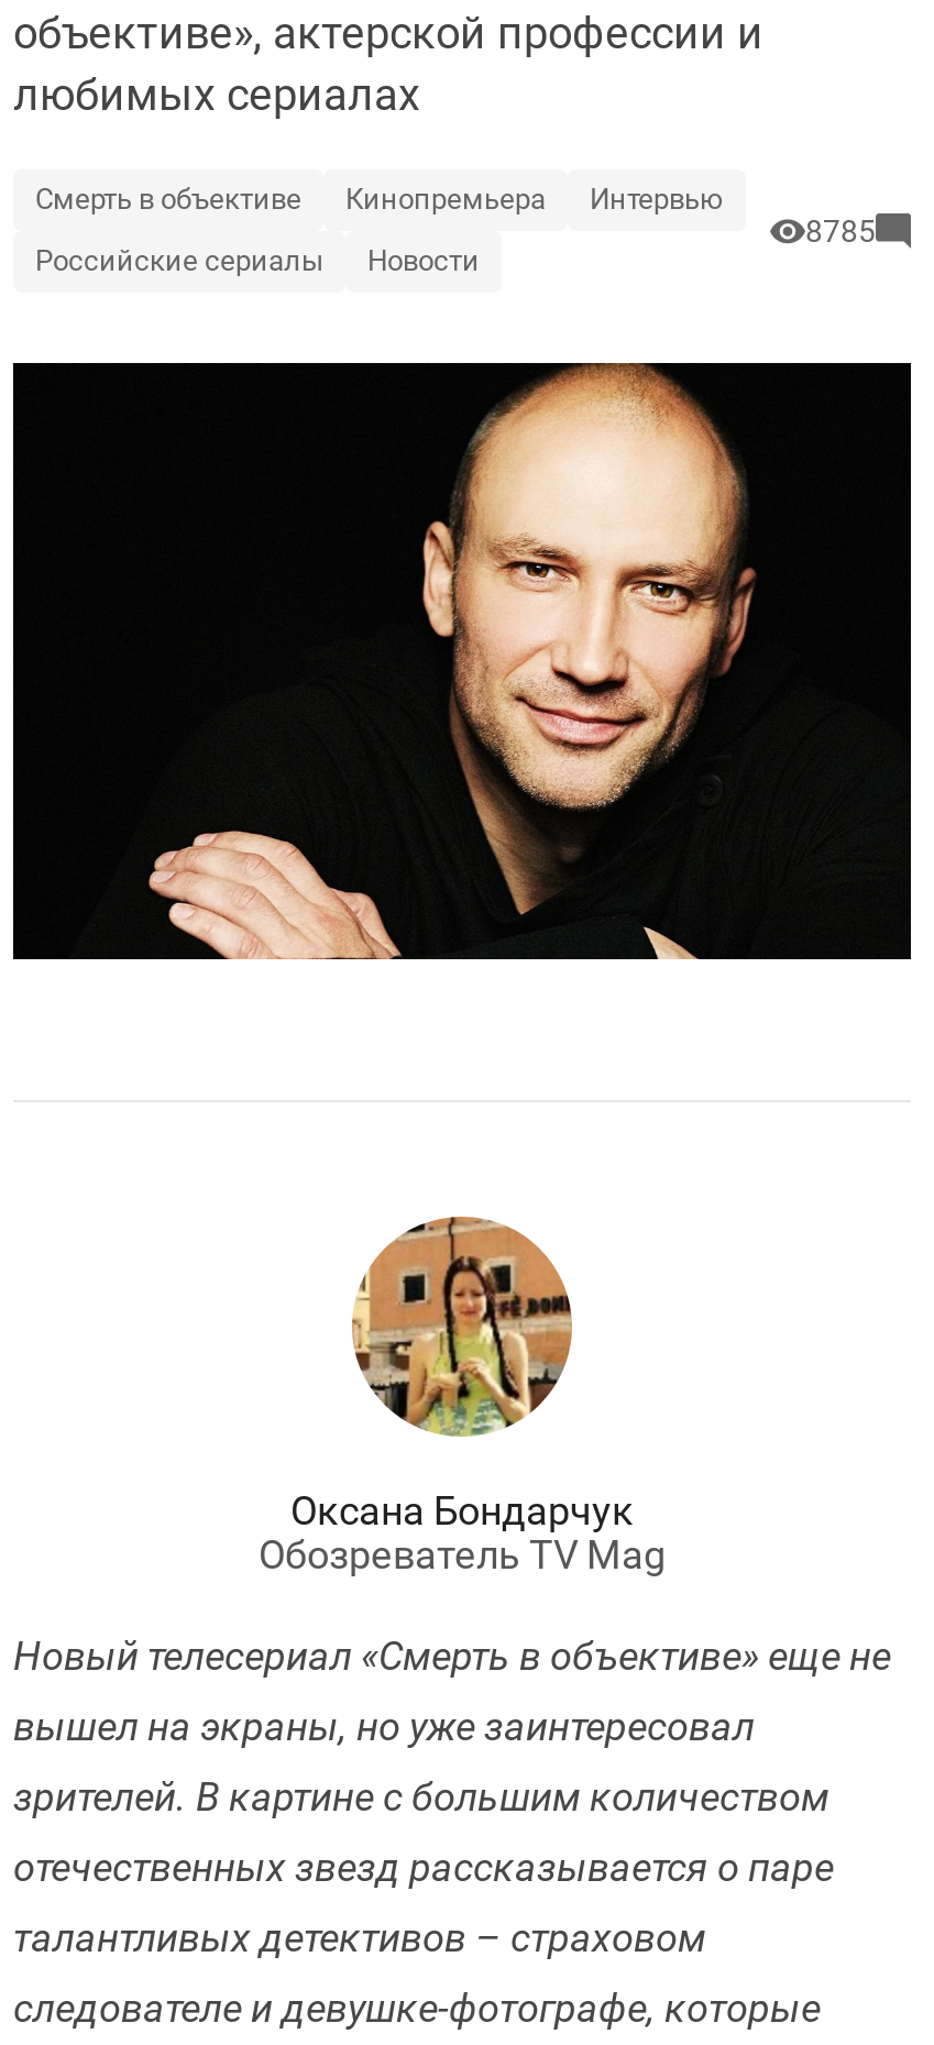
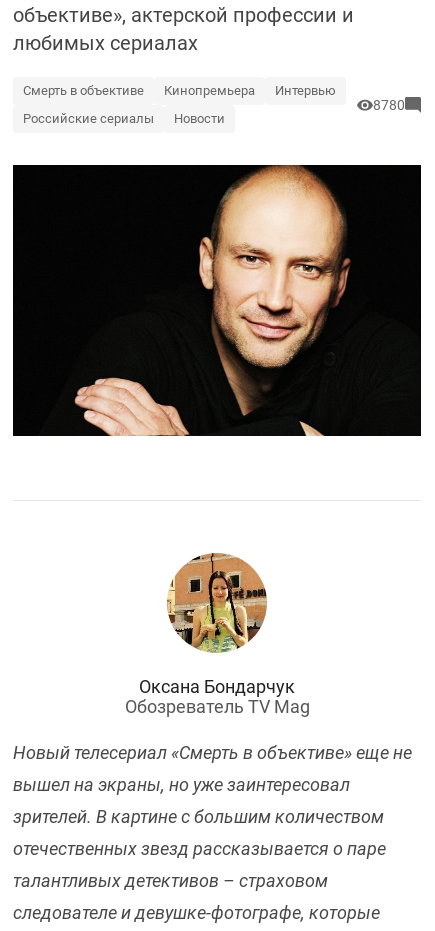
[805,213,876,249] 8785 -> [373,97,405,113] 8780

